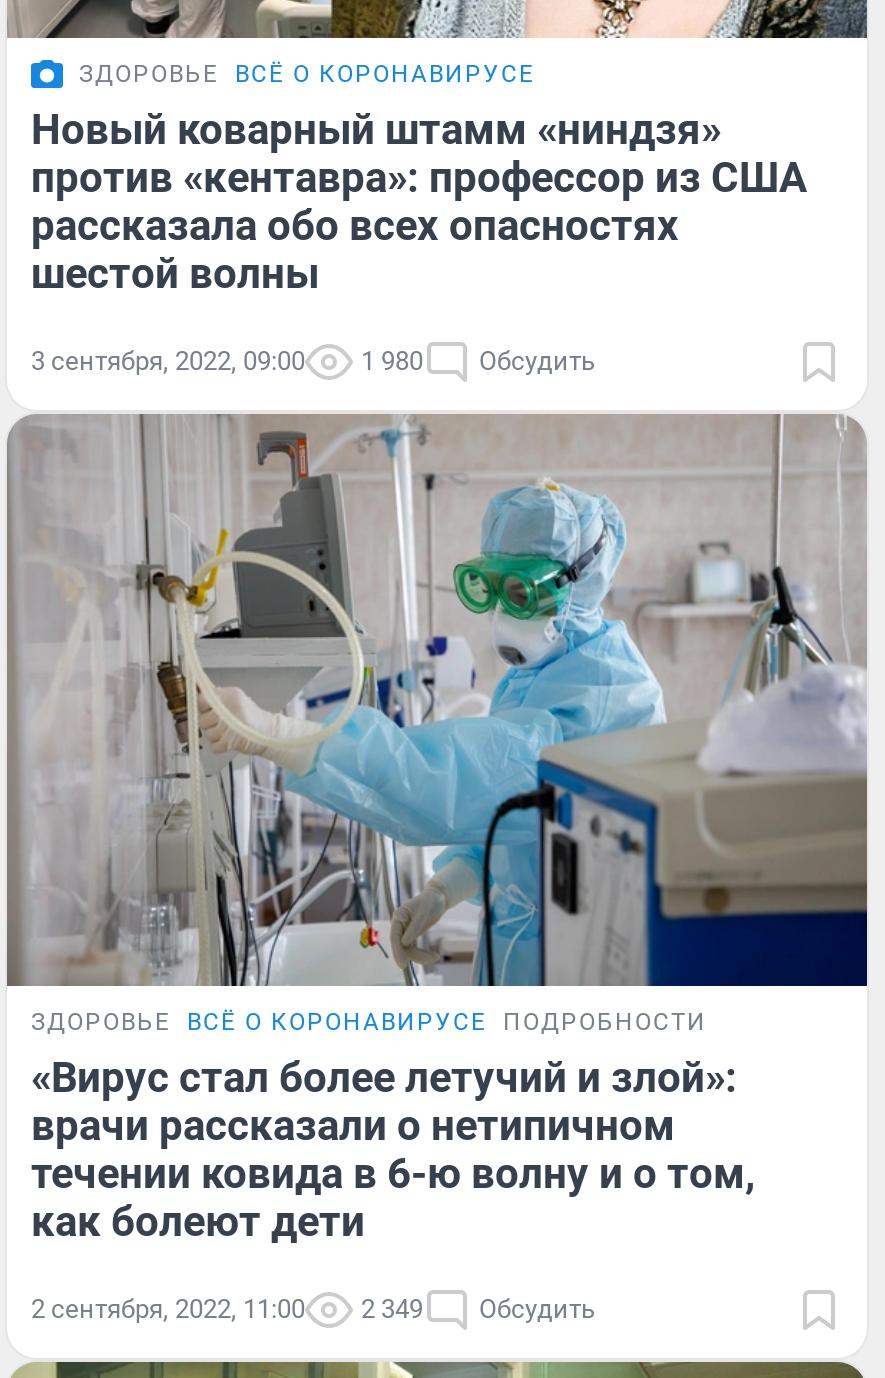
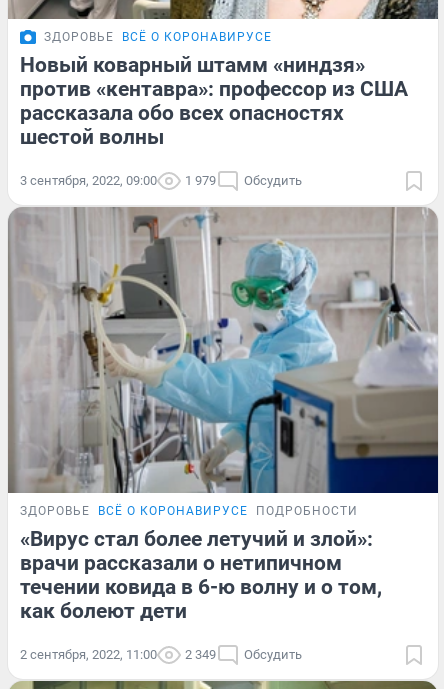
[361,345,423,375] 1 980 -> [185,173,216,188] 1 979

